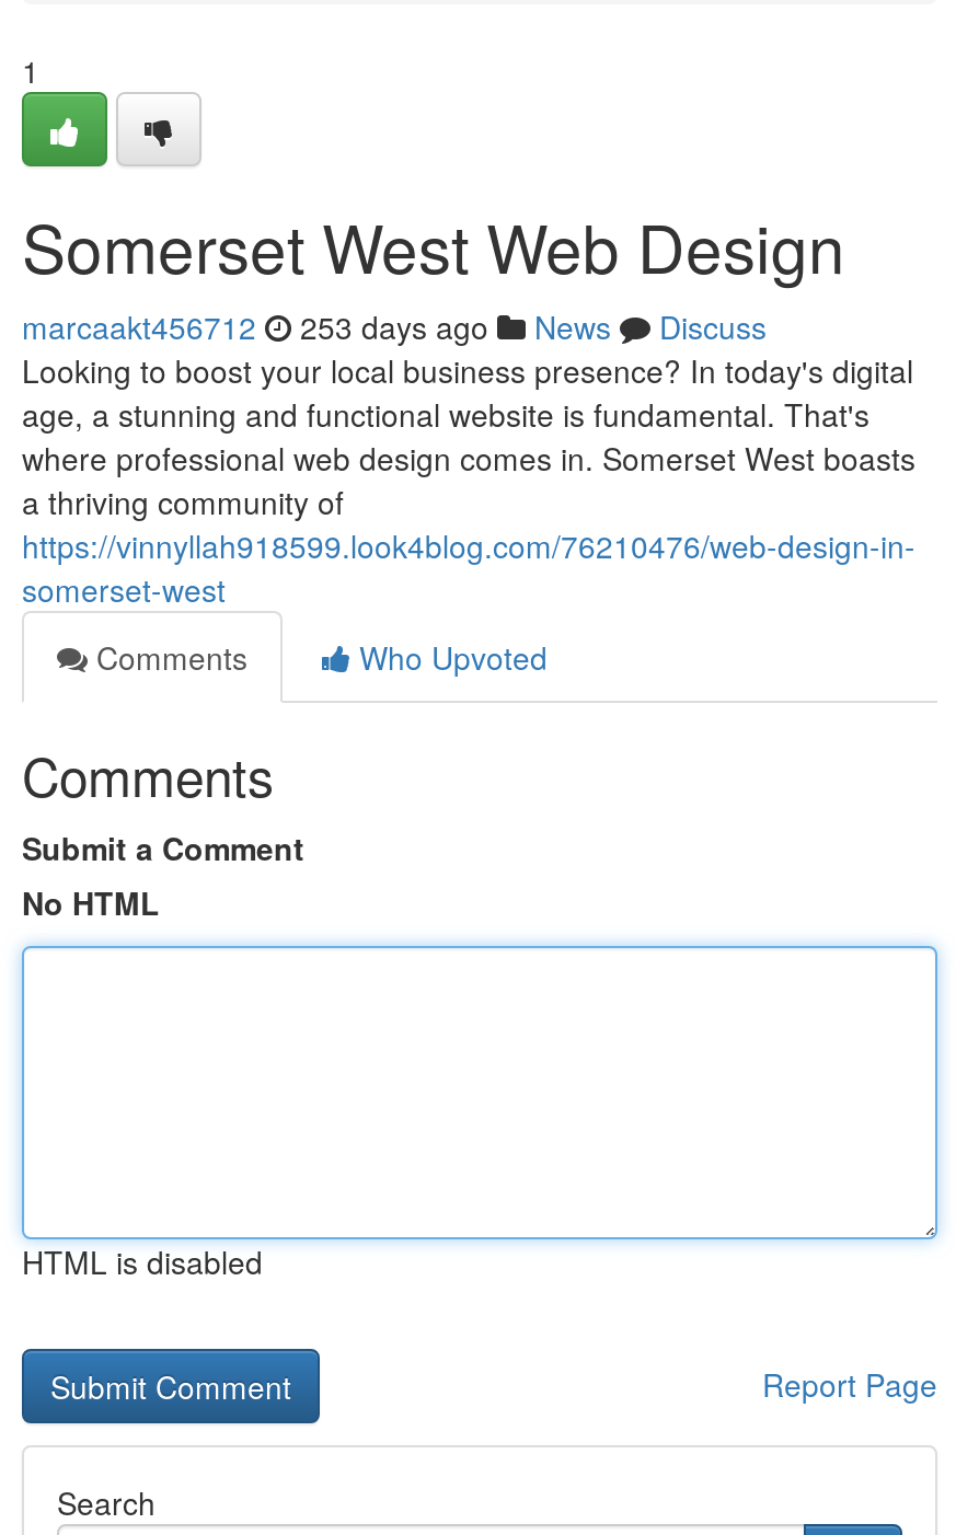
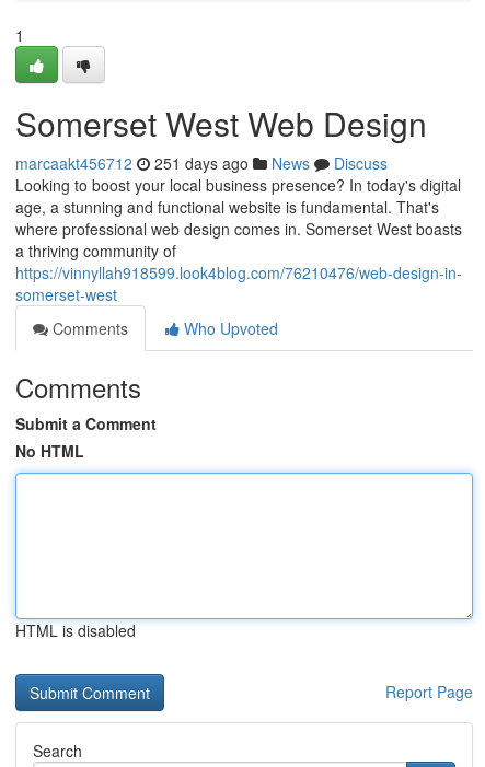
[22,304,767,348] marcaakt456712 253 days ago News Discuss -> [15,152,388,174] marcaakt456712 251 days ago News Discuss

